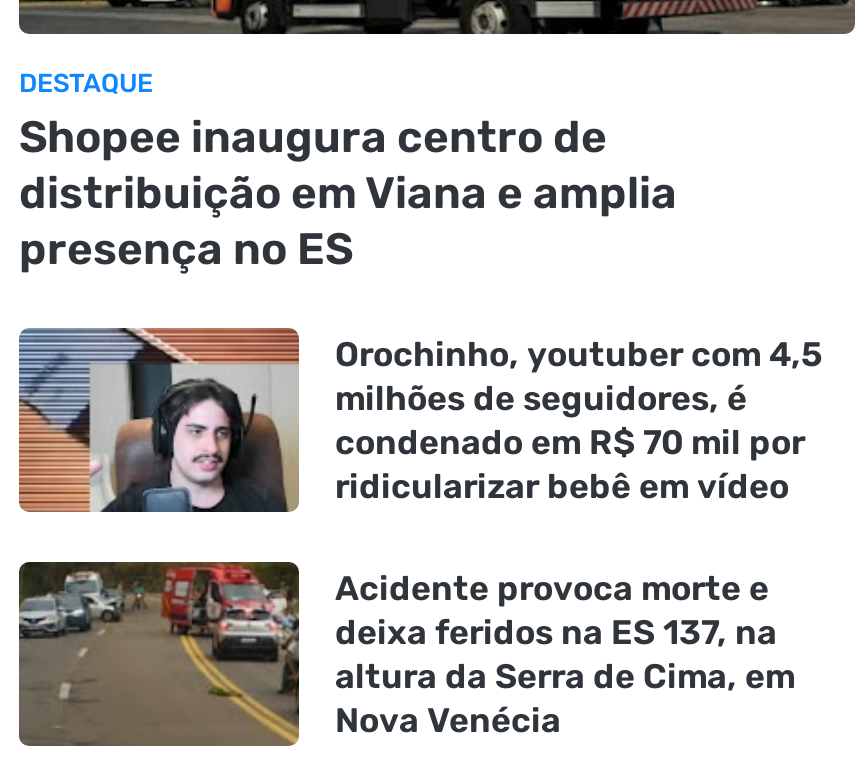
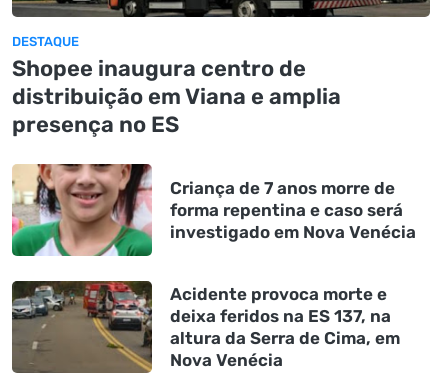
[17,326,823,514] [image] | Orochinho, youtuber com 4,5 | milhões de seguidores, é | condenado em R$ 70 mil por | ridicularizar bebê em vídeo -> [11,163,416,257] [image] | Criança de 7 anos morre de | forma repentina e caso será | investigado em Nova Venécia

